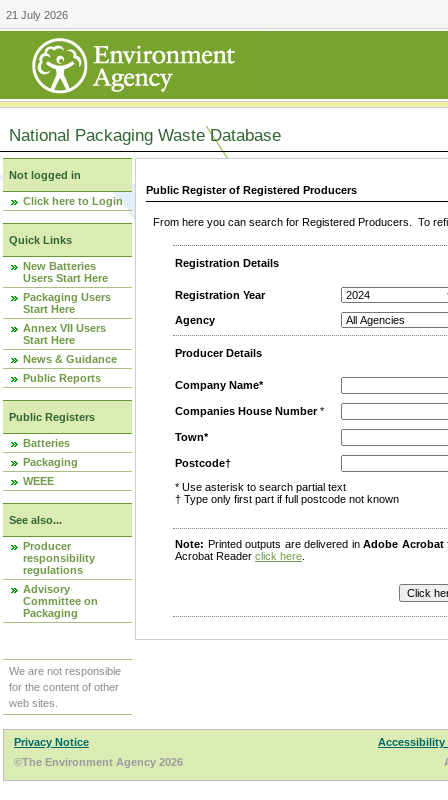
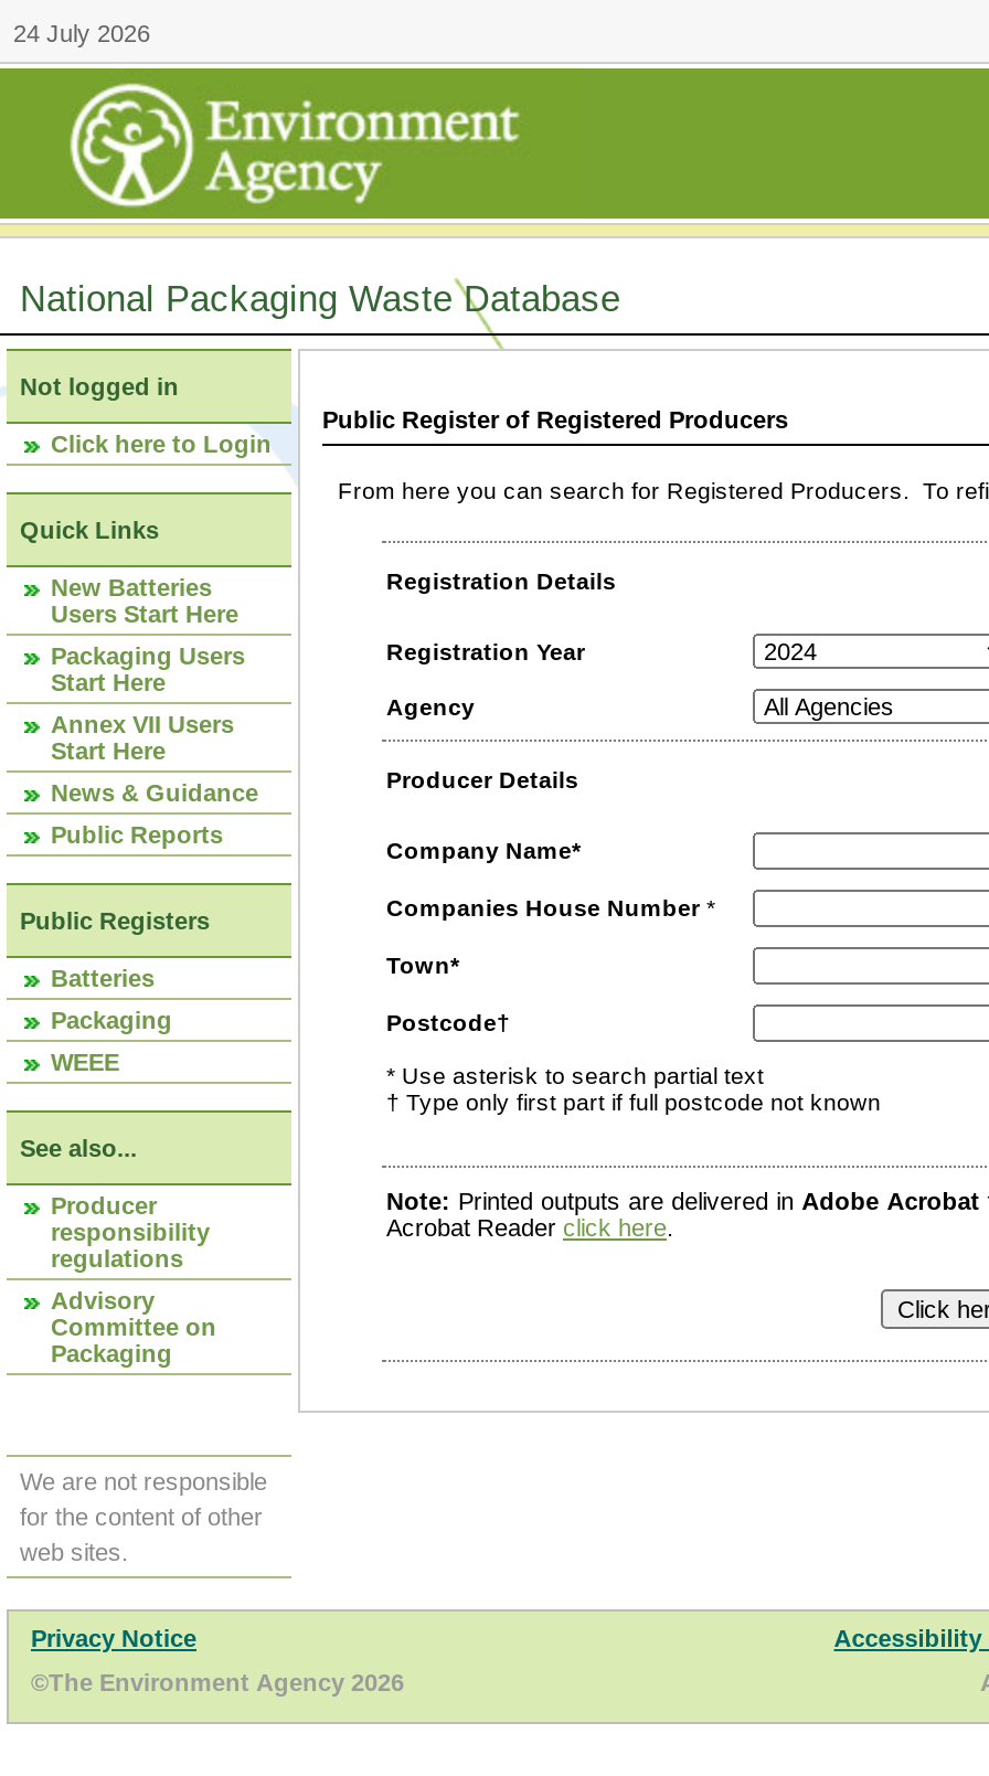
[6,9,68,21] 21 July 2026 -> [13,20,150,46] 24 July 2026

